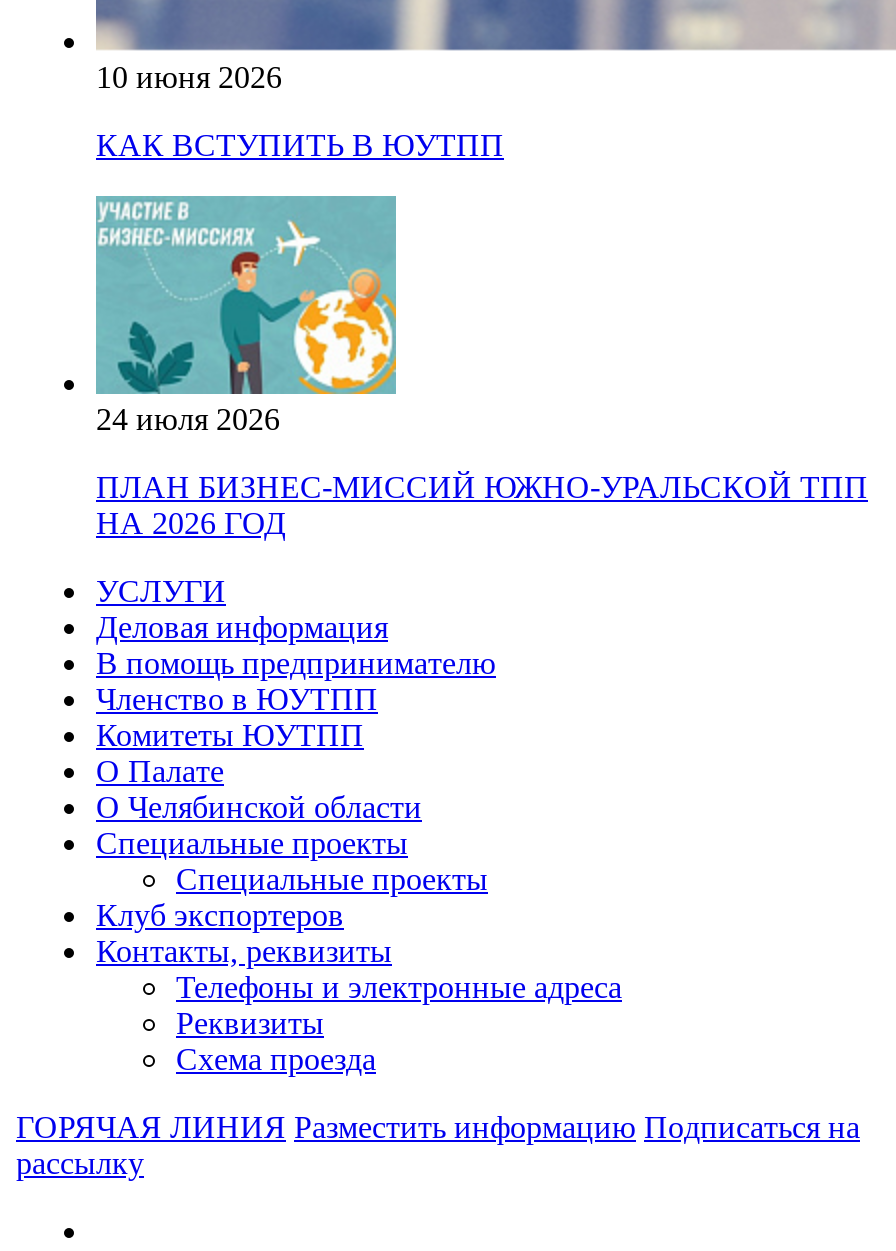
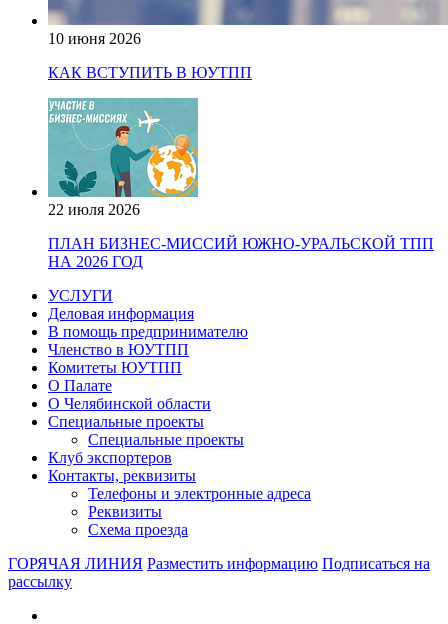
[96,402,280,436] 24 июля 2026 -> [48,201,140,218] 22 июля 2026

